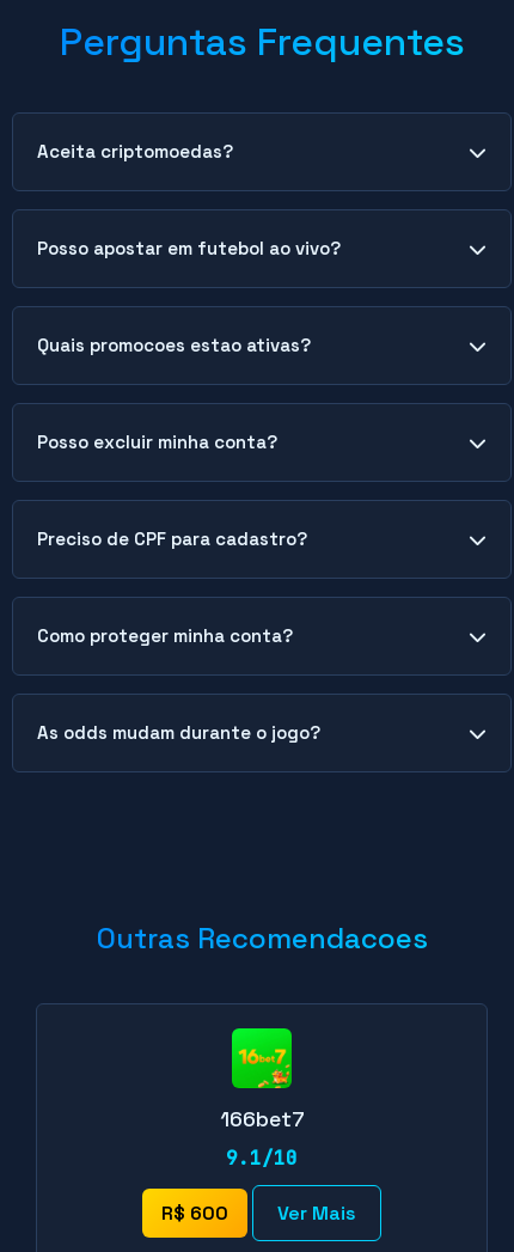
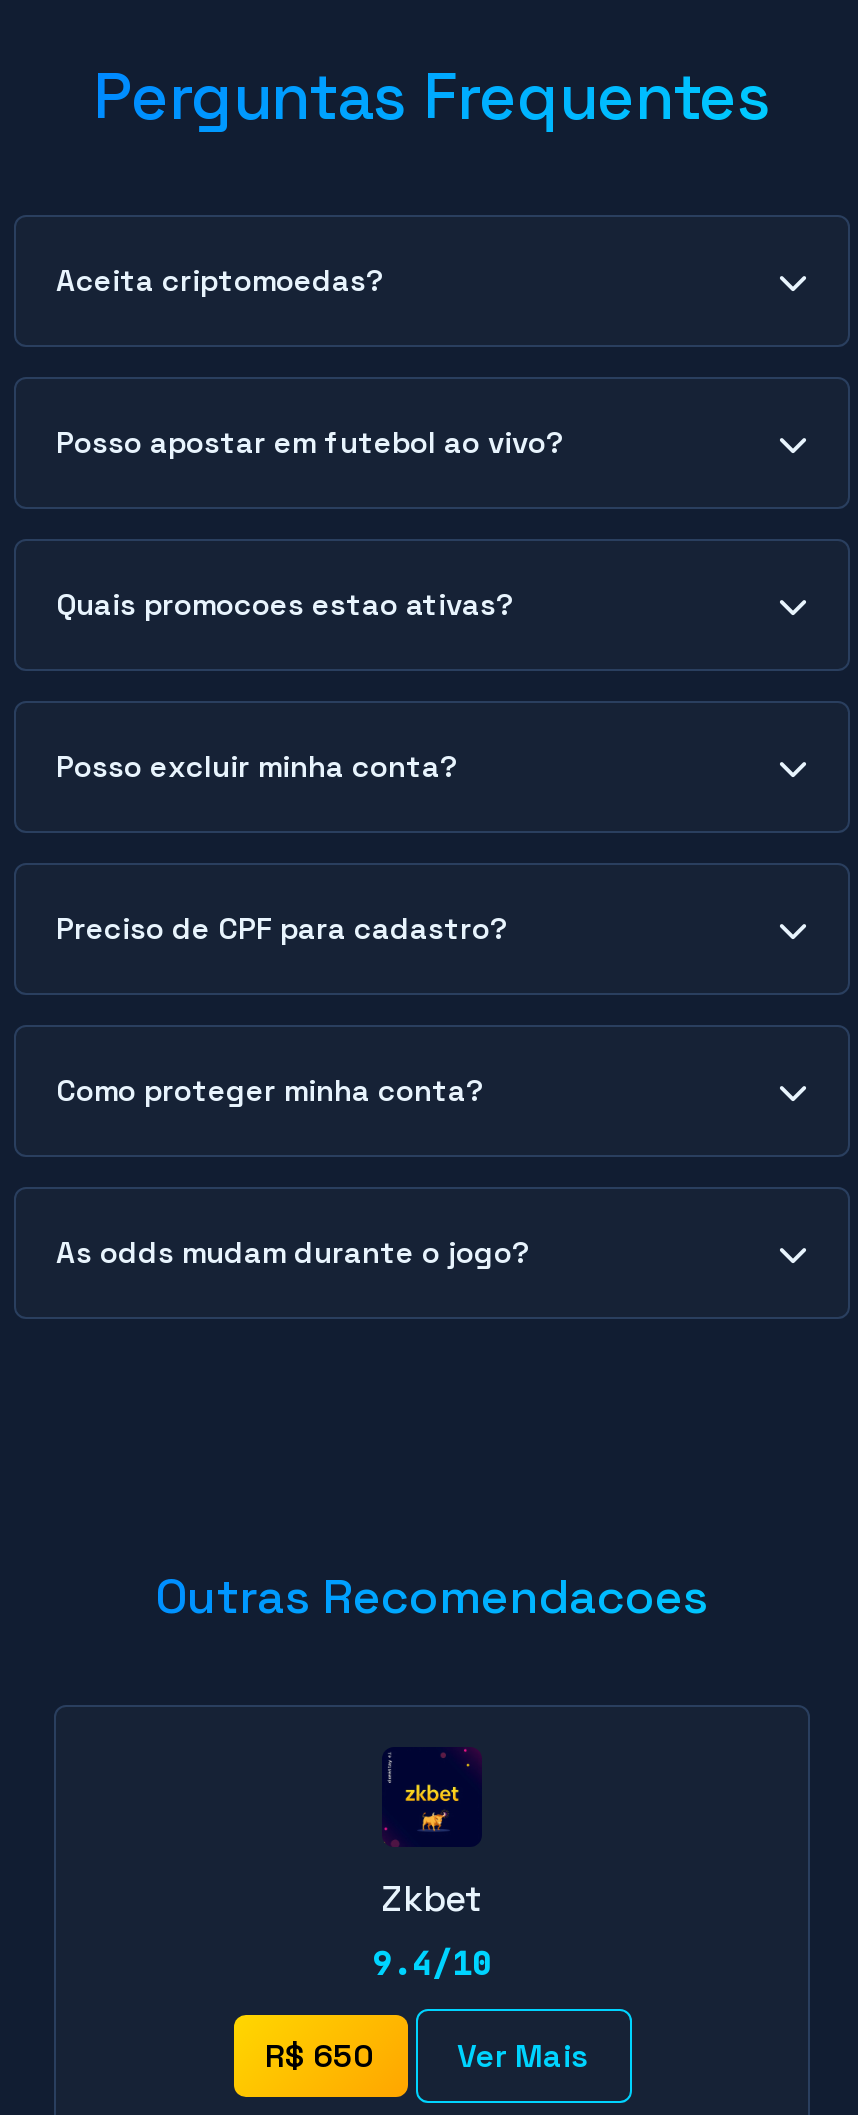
[219,1027,304,1132] [image] | 166bet7 -> [381,1747,483,1921] [image] | Zkbet
[226,1146,298,1171] 9.1/10 -> [372,1943,492,1985] 9.4/10
[161,1201,356,1226] R$ 600 Ver Mais -> [265,2035,589,2077] R$ 650 Ver Mais

